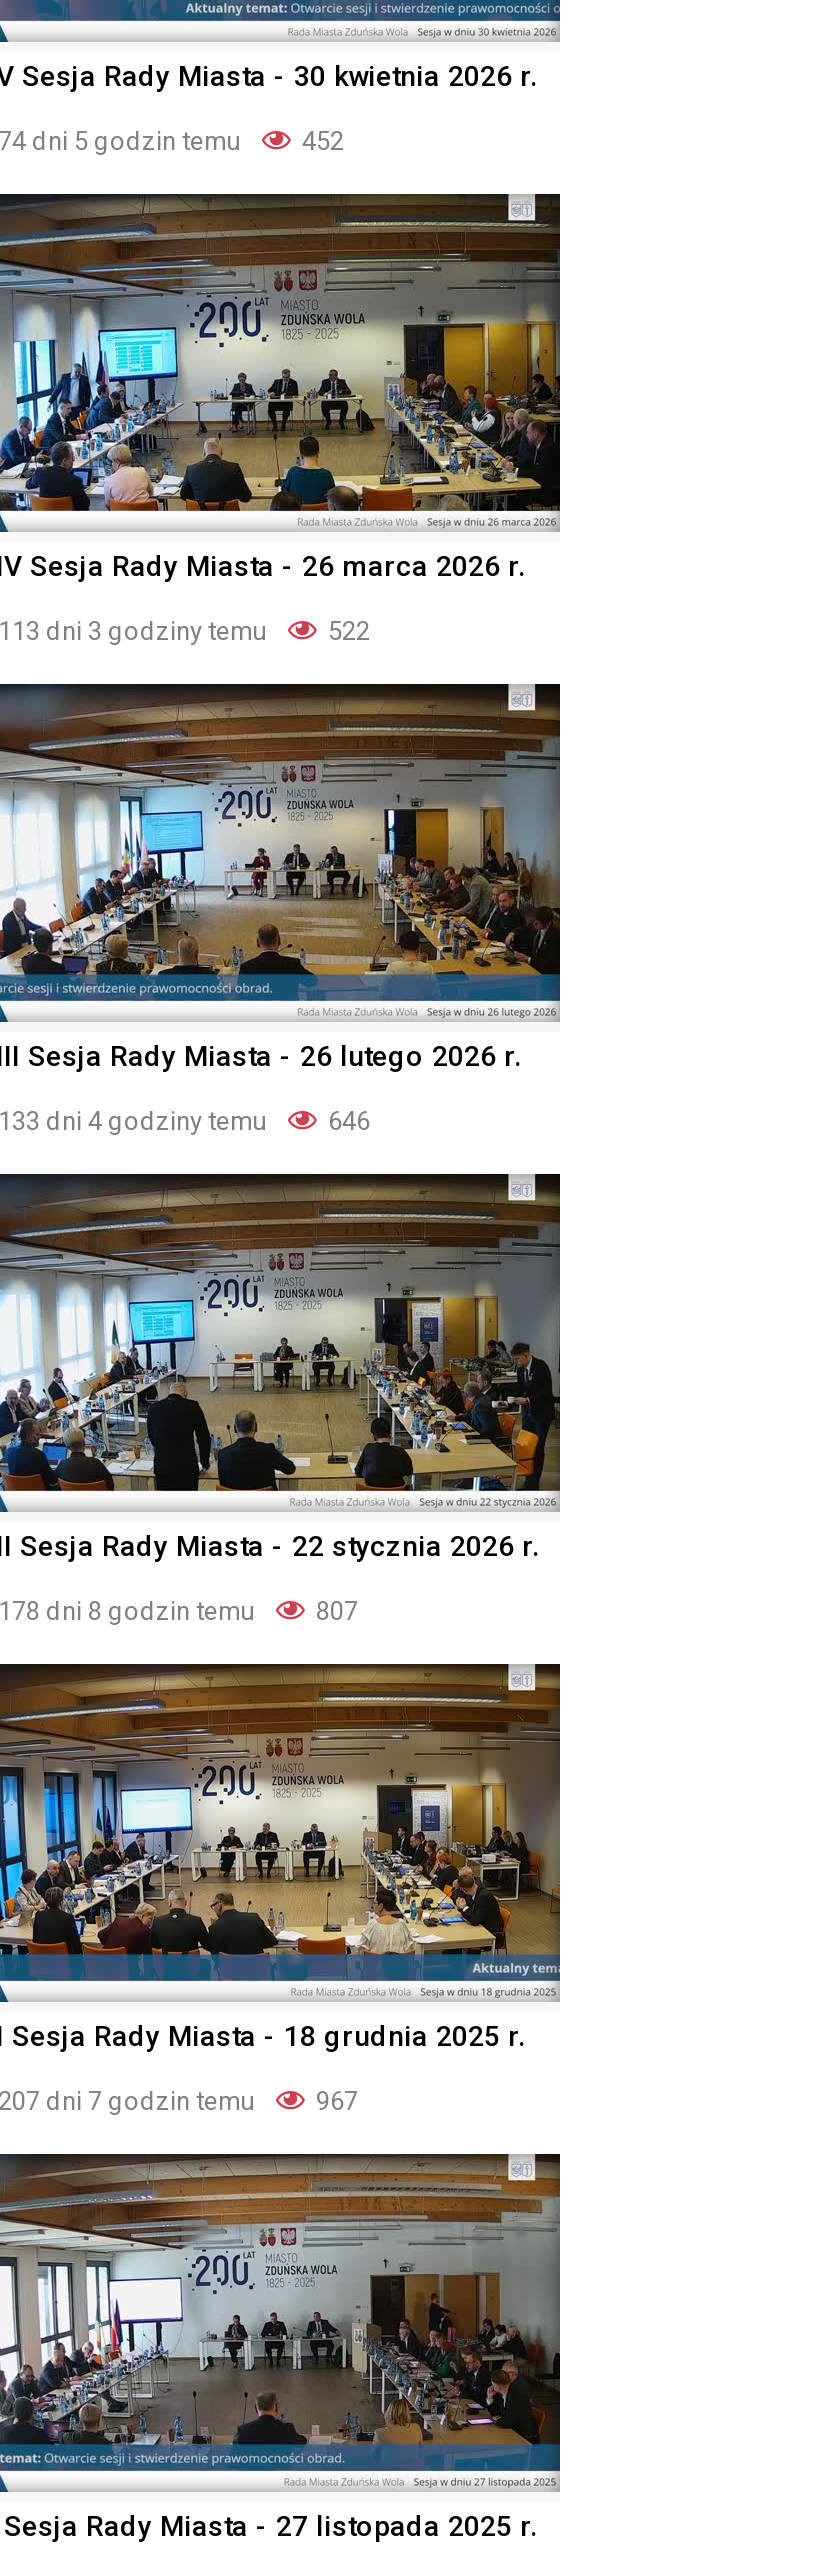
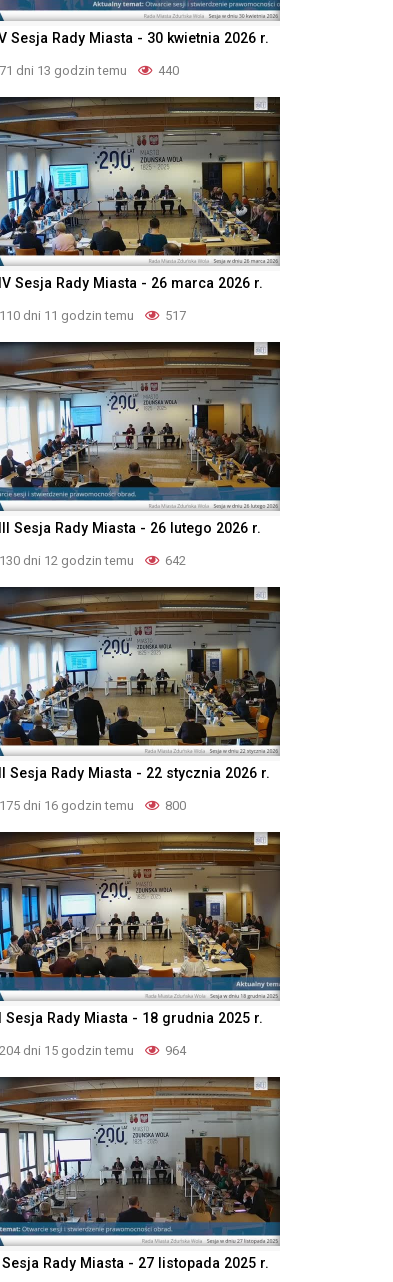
[0,125,246,155] 74 dni 5 godzin temu -> [0,62,130,77] 71 dni 13 godzin temu
[302,125,344,155] 452 -> [158,62,179,77] 440
[0,615,272,645] 113 dni 3 godziny temu -> [0,307,137,322] 110 dni 11 godzin temu
[328,615,370,645] 522 -> [165,307,186,322] 517
[0,1105,272,1135] 133 dni 4 godziny temu -> [0,552,137,567] 130 dni 12 godzin temu
[328,1105,370,1135] 646 -> [165,552,186,567] 642
[0,1595,260,1625] 178 dni 8 godzin temu -> [0,797,137,812] 175 dni 16 godzin temu
[316,1595,358,1625] 807 -> [165,797,186,812] 800
[0,2085,260,2115] 207 dni 7 godzin temu -> [0,1042,137,1057] 204 dni 15 godzin temu
[316,2085,358,2115] 967 -> [165,1042,186,1057] 964

